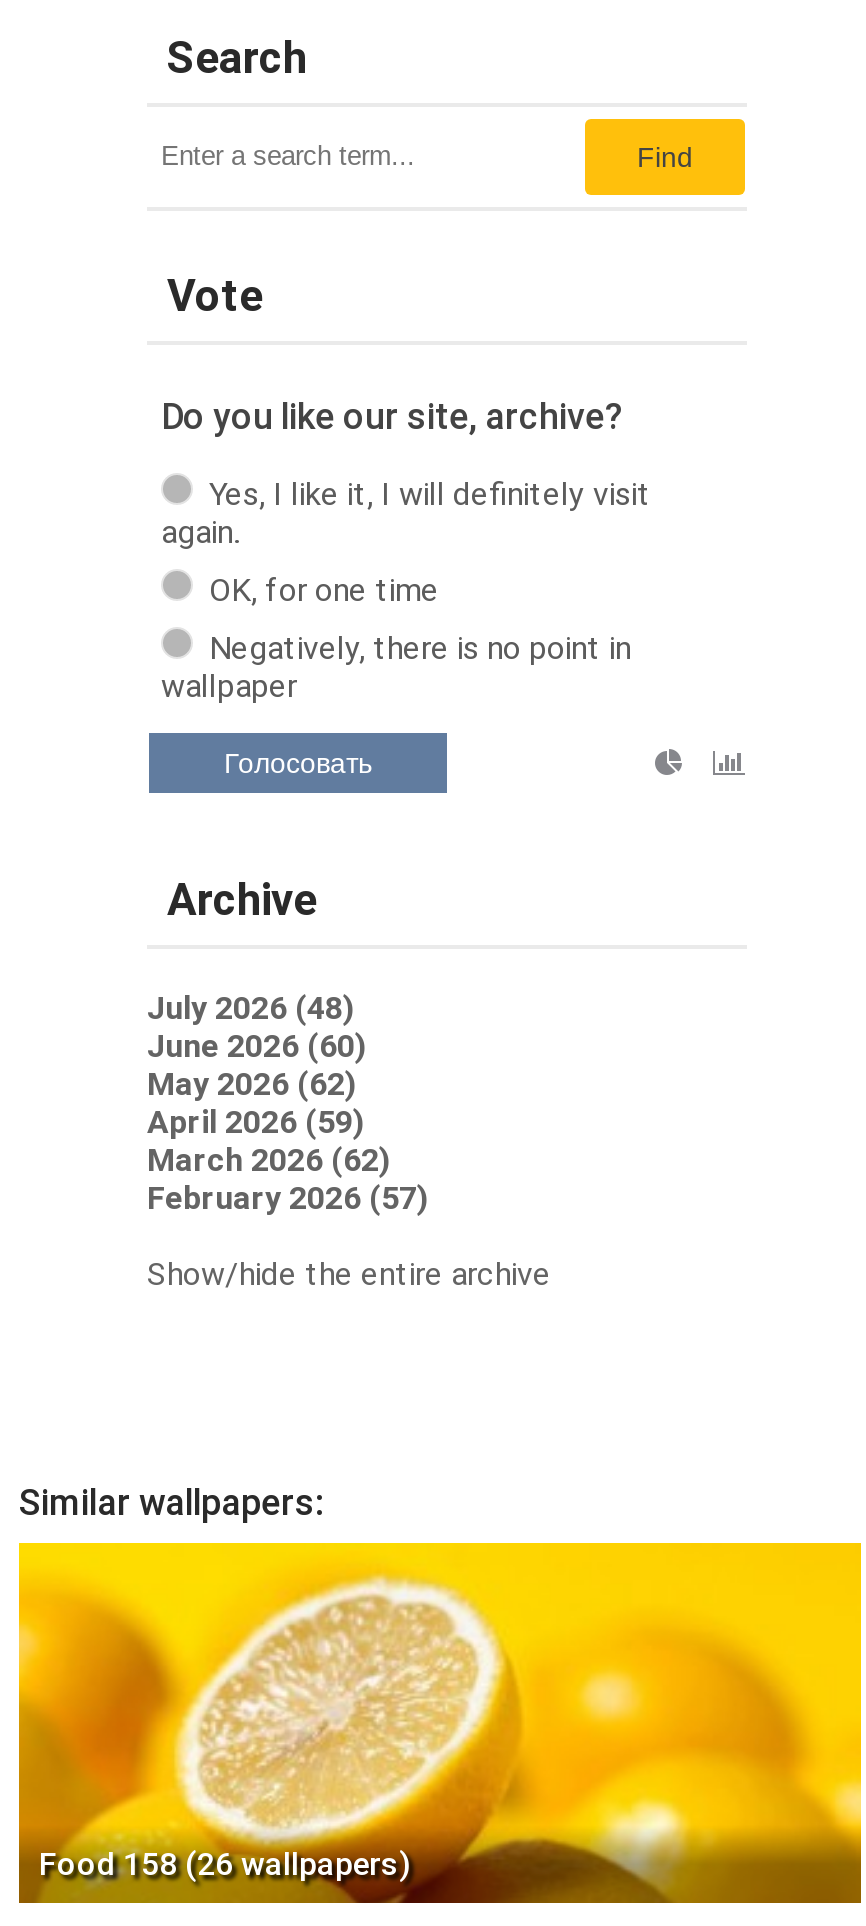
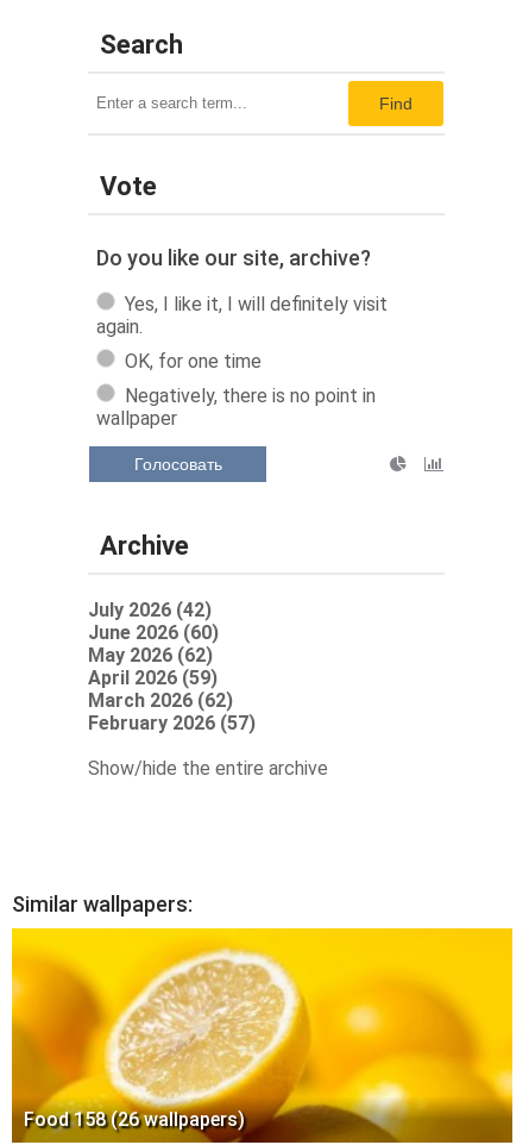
[147,989,355,1027] July 2026 (48) -> [88,599,212,621] July 2026 (42)

